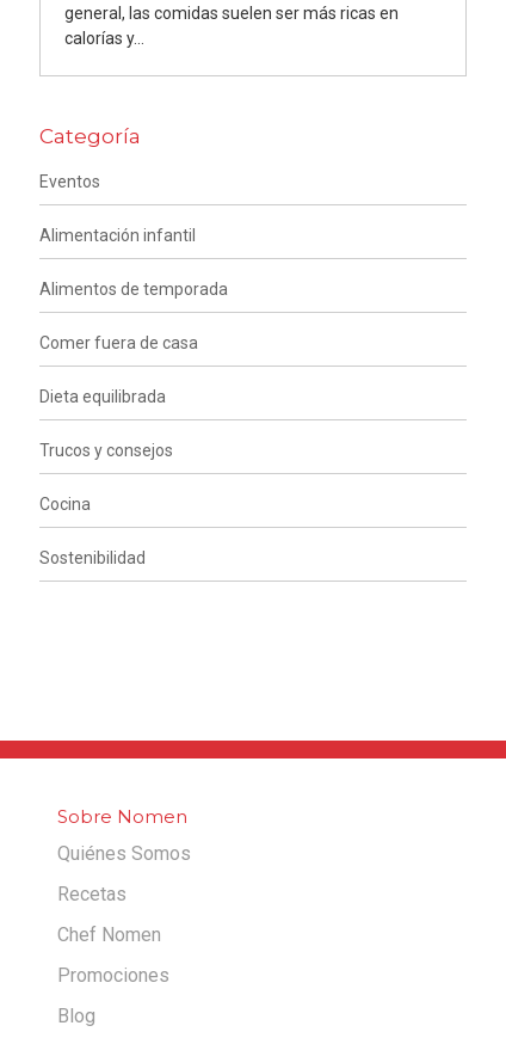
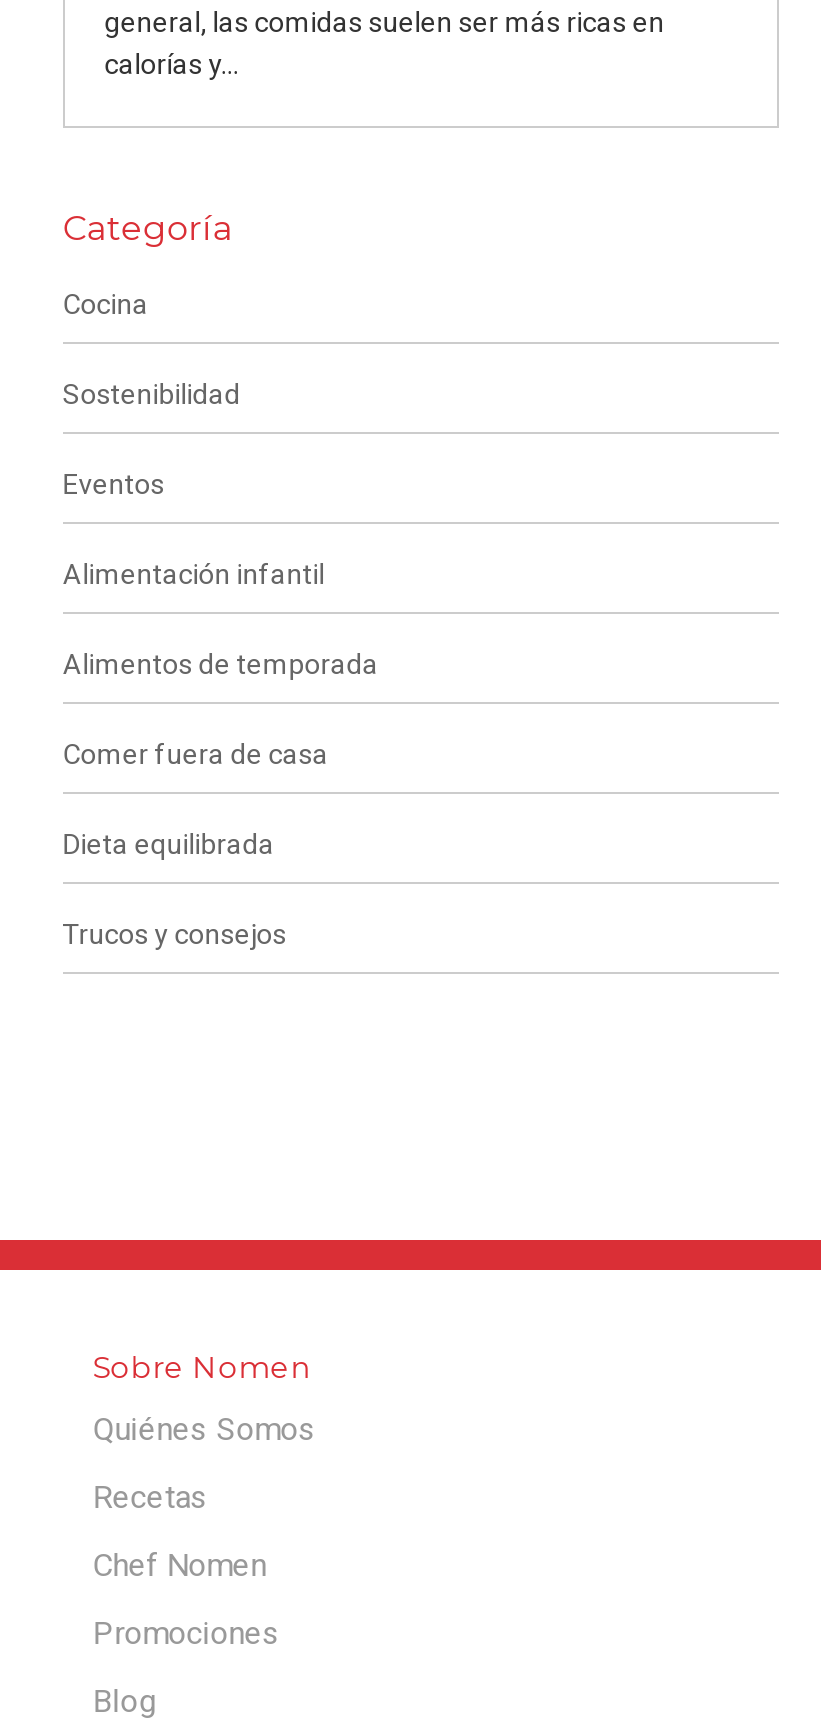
moved [39,172,228,460] -> [63,469,379,951]: Eventos | Alimentación infantil | Alimentos de temporada | Comer fuera de casa | Dieta equilibrada | Trucos y consejos
moved [39,495,145,568] -> [63,289,241,411]: Cocina | Sostenibilidad

